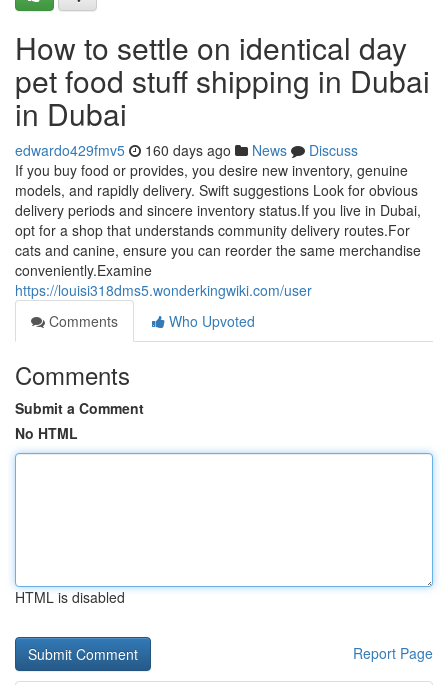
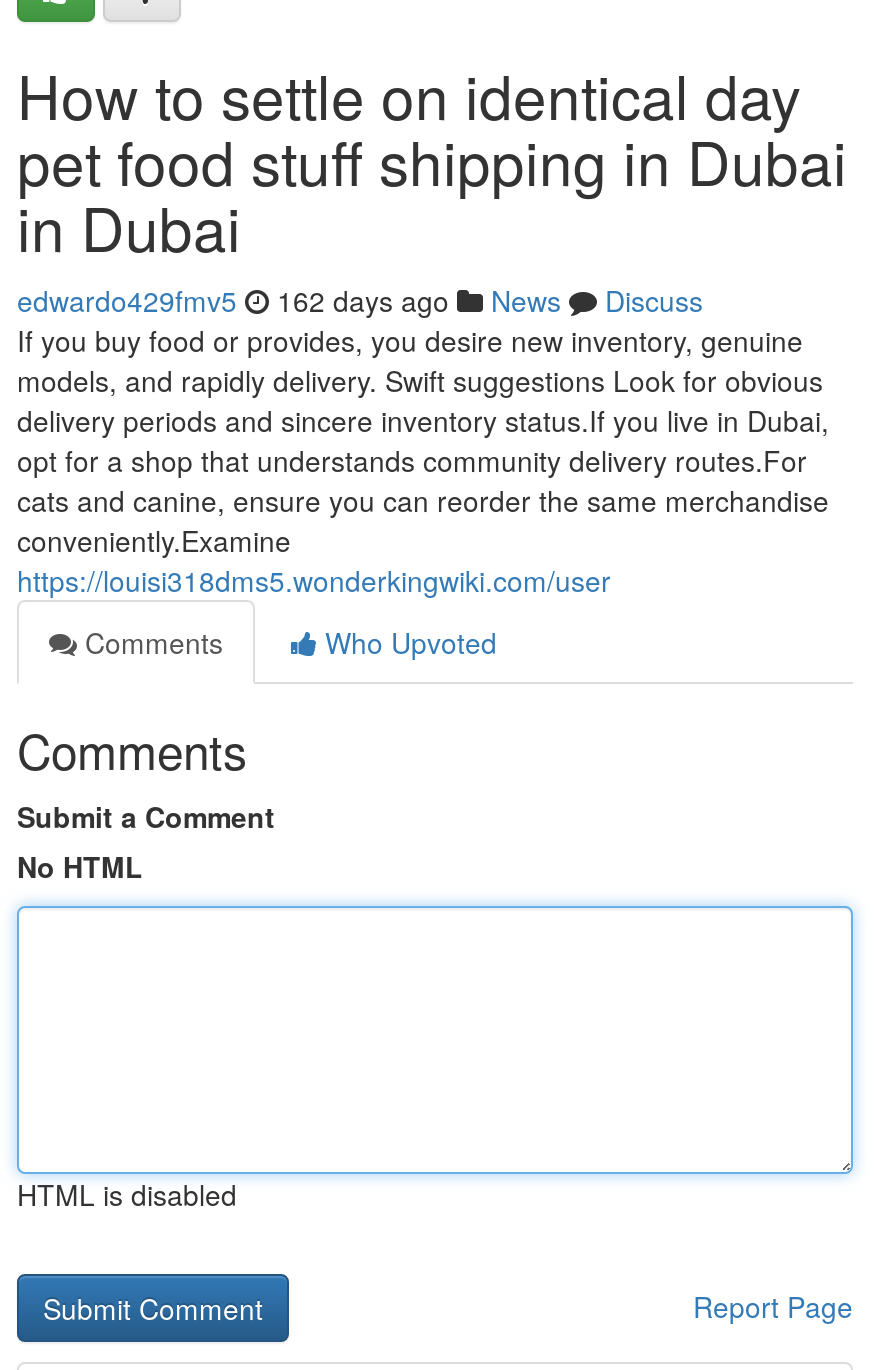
[15,140,358,160] edwardo429fmv5 160 days ago News Discuss -> [17,280,703,320] edwardo429fmv5 162 days ago News Discuss

